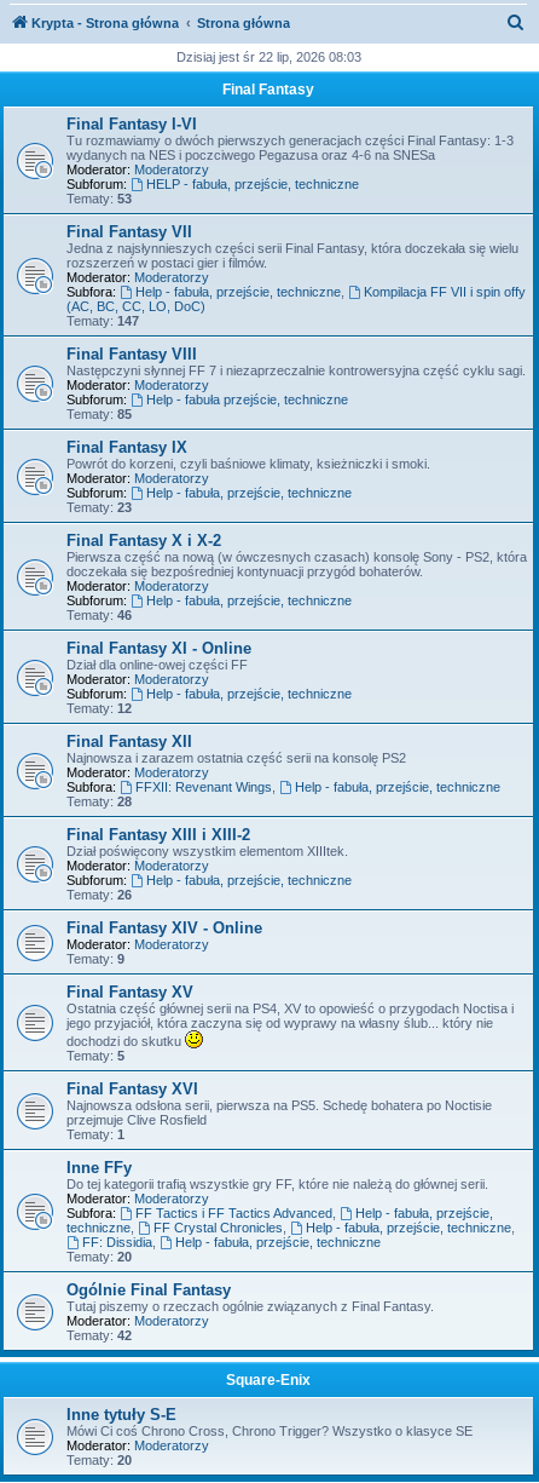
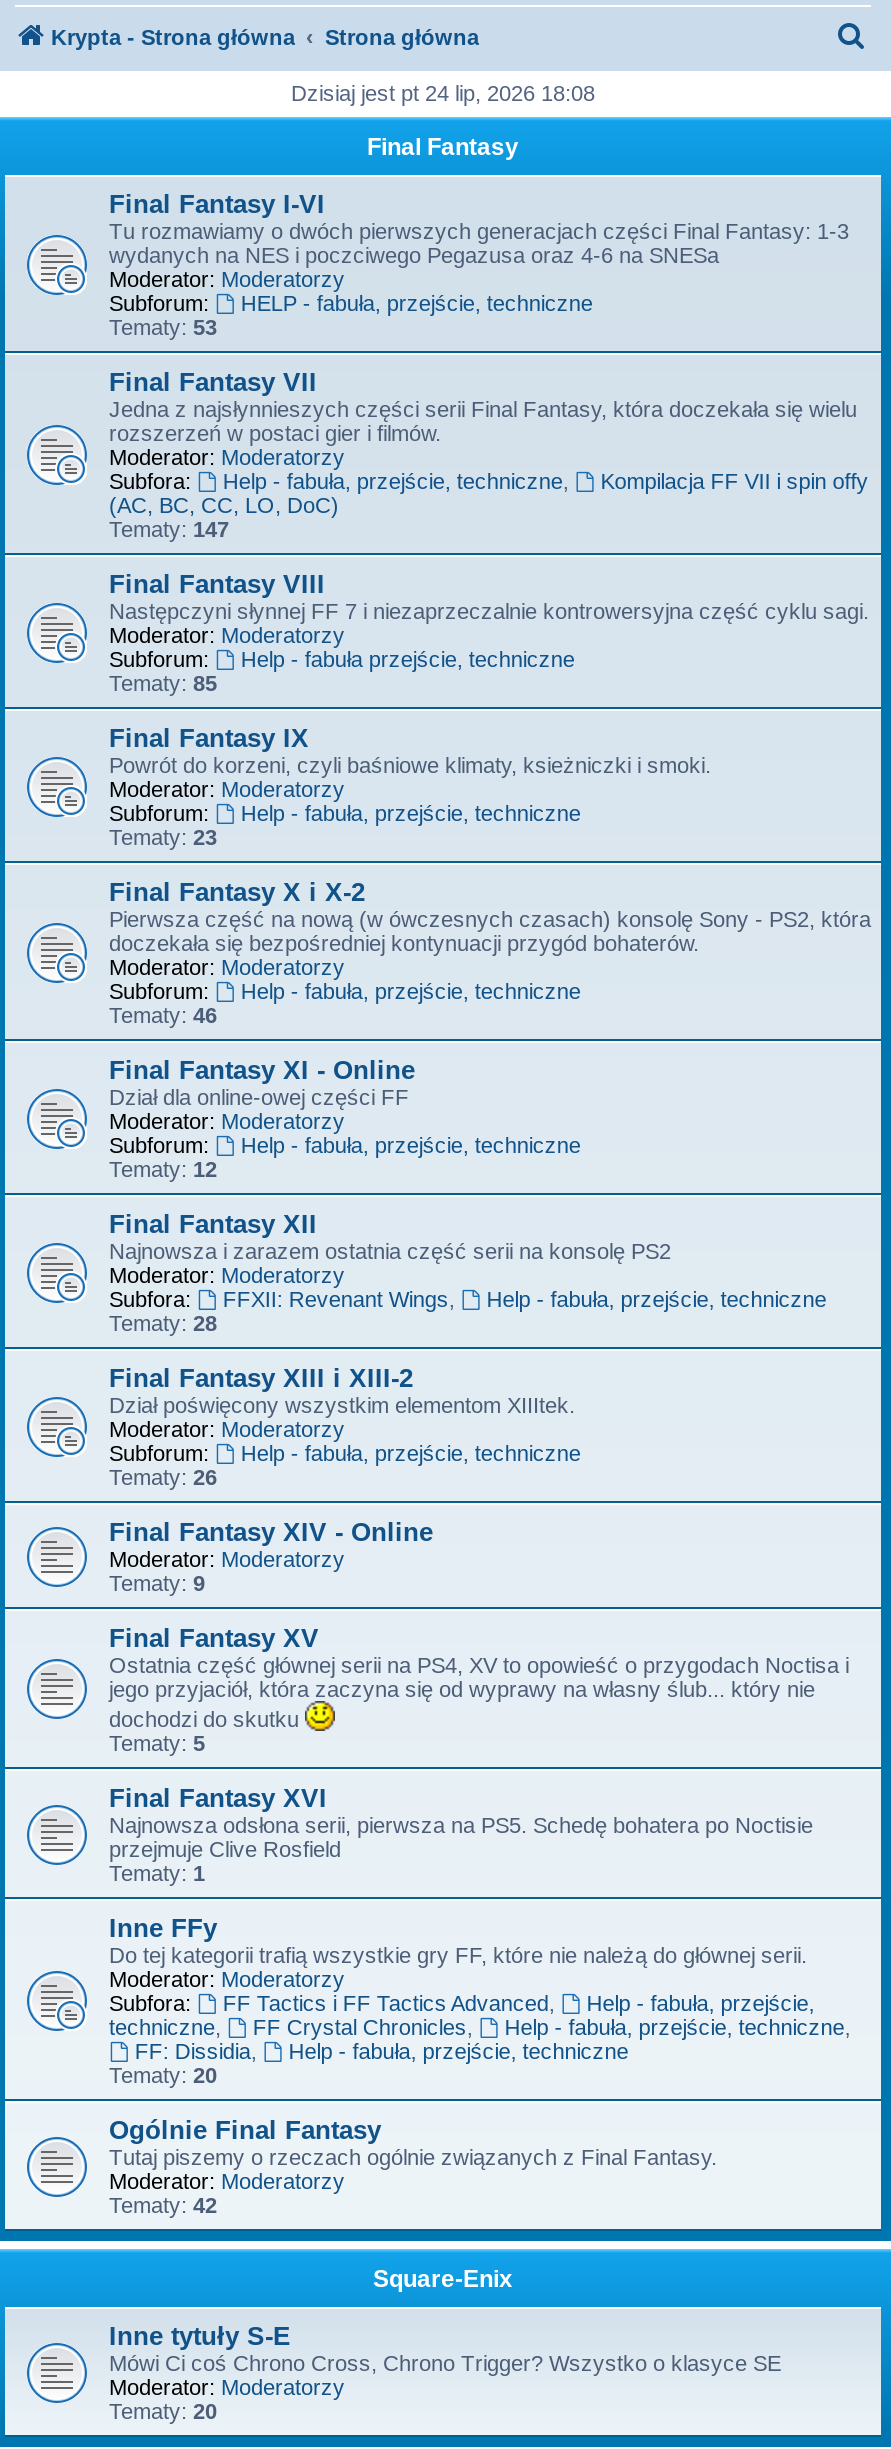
[176,50,361,64] Dzisiaj jest śr 22 lip, 2026 08:03 -> [291,81,595,105] Dzisiaj jest pt 24 lip, 2026 18:08

